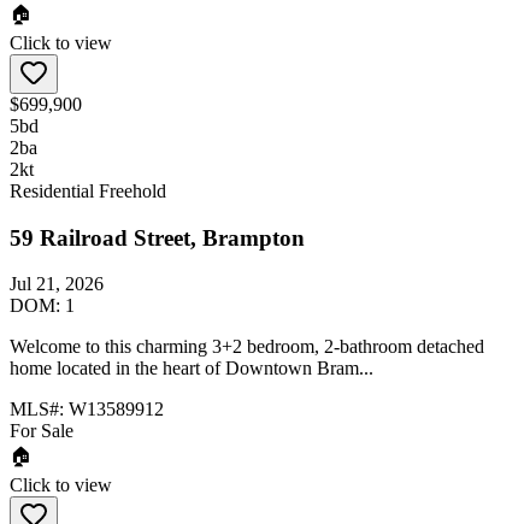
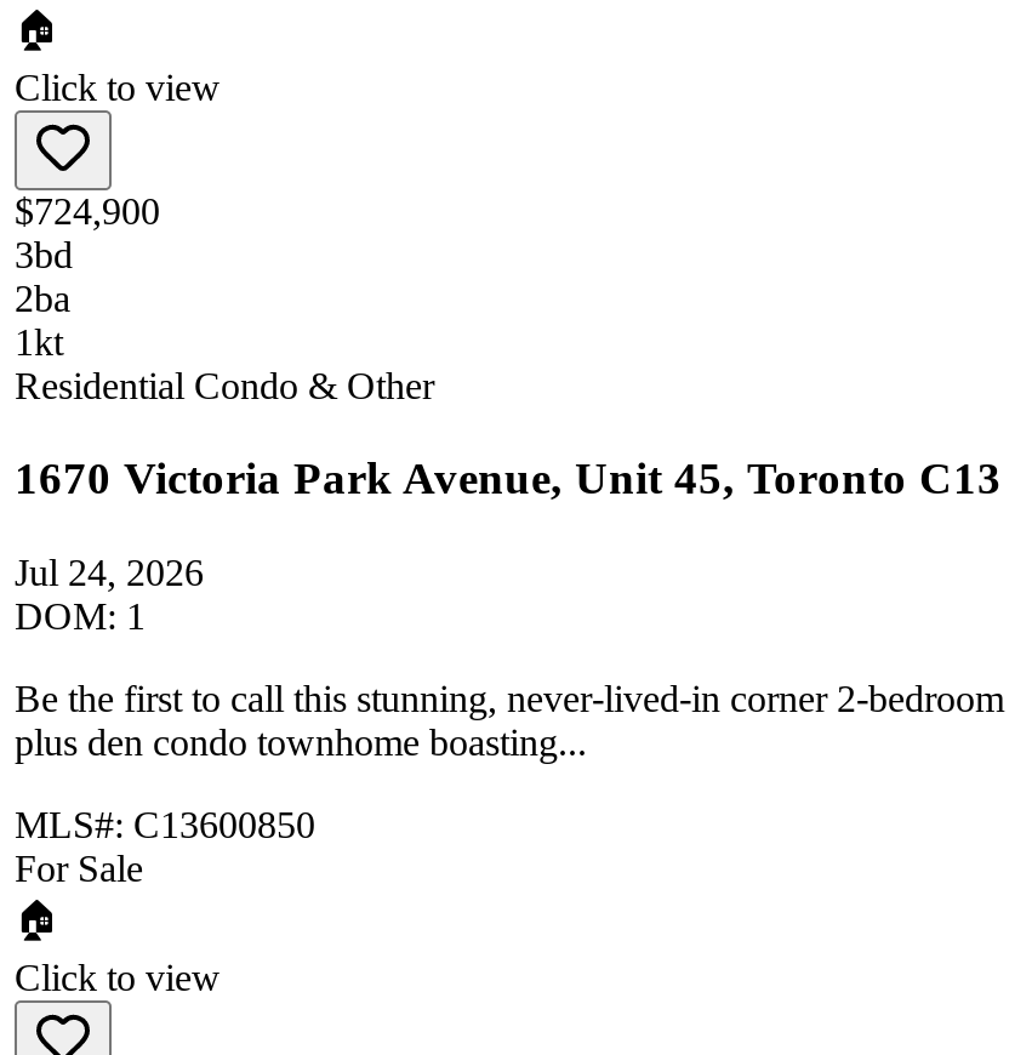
[10,94,82,114] $699,900 -> [15,189,160,230] $724,900
[10,116,39,136] 5bd -> [15,233,73,274] 3bd
[10,159,166,201] 2 kt | Residential Freehold -> [15,320,434,405] 1 kt | Residential Condo & Other
[10,225,305,250] 59 Railroad Street, Brampton -> [15,453,1002,503] 1670 Victoria Park Avenue, Unit 45, Toronto C13
[10,274,104,294] Jul 21, 2026 -> [15,551,204,592] Jul 24, 2026
[10,336,484,379] Welcome to this charming 3+2 bedroom, 2-bathroom detached | home located in the heart of Downtown Bram... -> [15,677,1004,762] Be the first to call this stunning, never-lived-in corner 2-bedroom | plus den condo townhome boasting...
[10,399,164,420] MLS#: W13589912 -> [15,803,315,845] MLS#: C13600850

